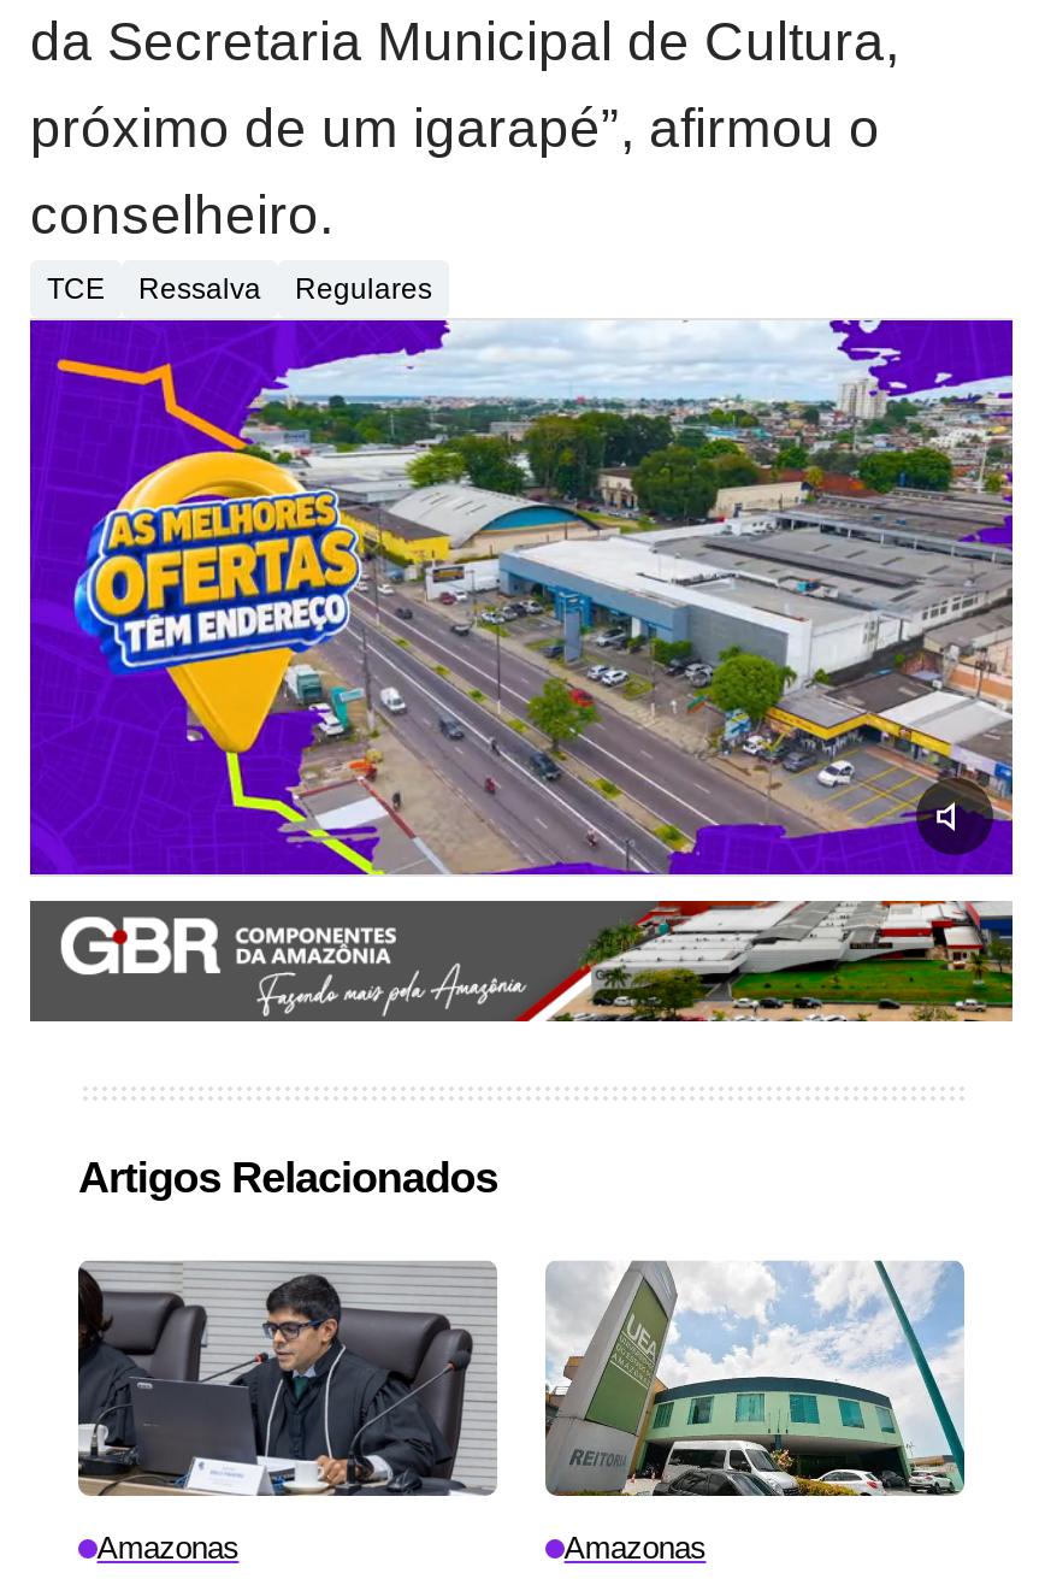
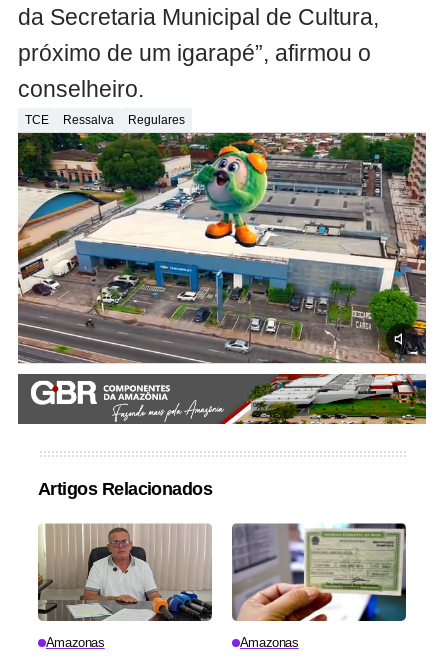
[28,318,1015,877] [image] -> [17,132,427,364] [image]
[76,1260,495,1496] [image] -> [37,524,212,622] [image]
[545,1260,964,1498] [image] -> [232,523,407,622] [image]

